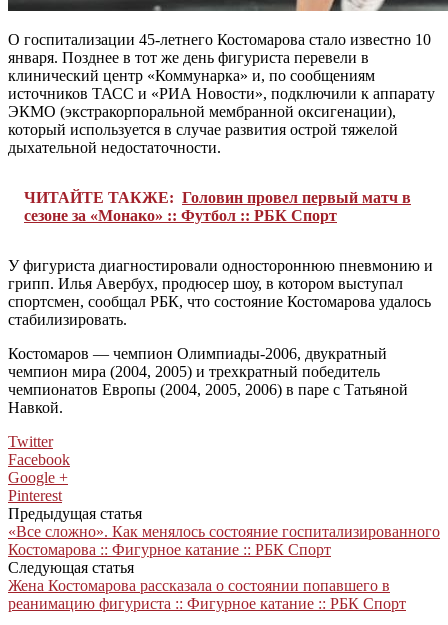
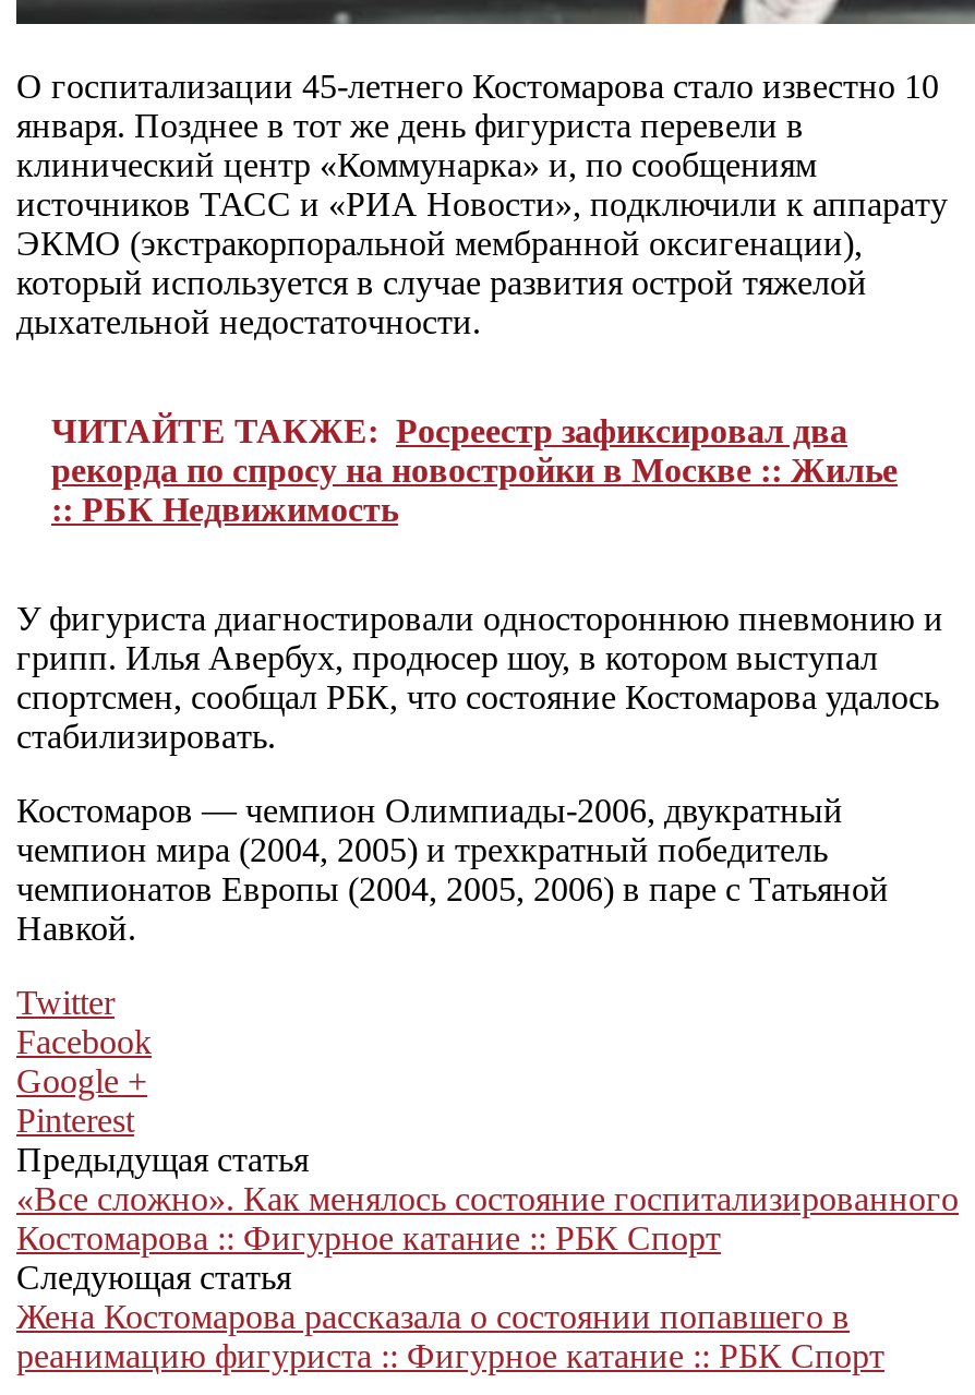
[24,189,411,224] ЧИТАЙТЕ ТАКЖЕ: Головин провел первый матч в | сезоне за «Монако» :: Футбол :: РБК Спорт -> [51,412,898,527] ЧИТАЙТЕ ТАКЖЕ: Росреестр зафиксировал два | рекорда по спросу на новостройки в Москве :: Жилье | :: РБК Недвижимость

